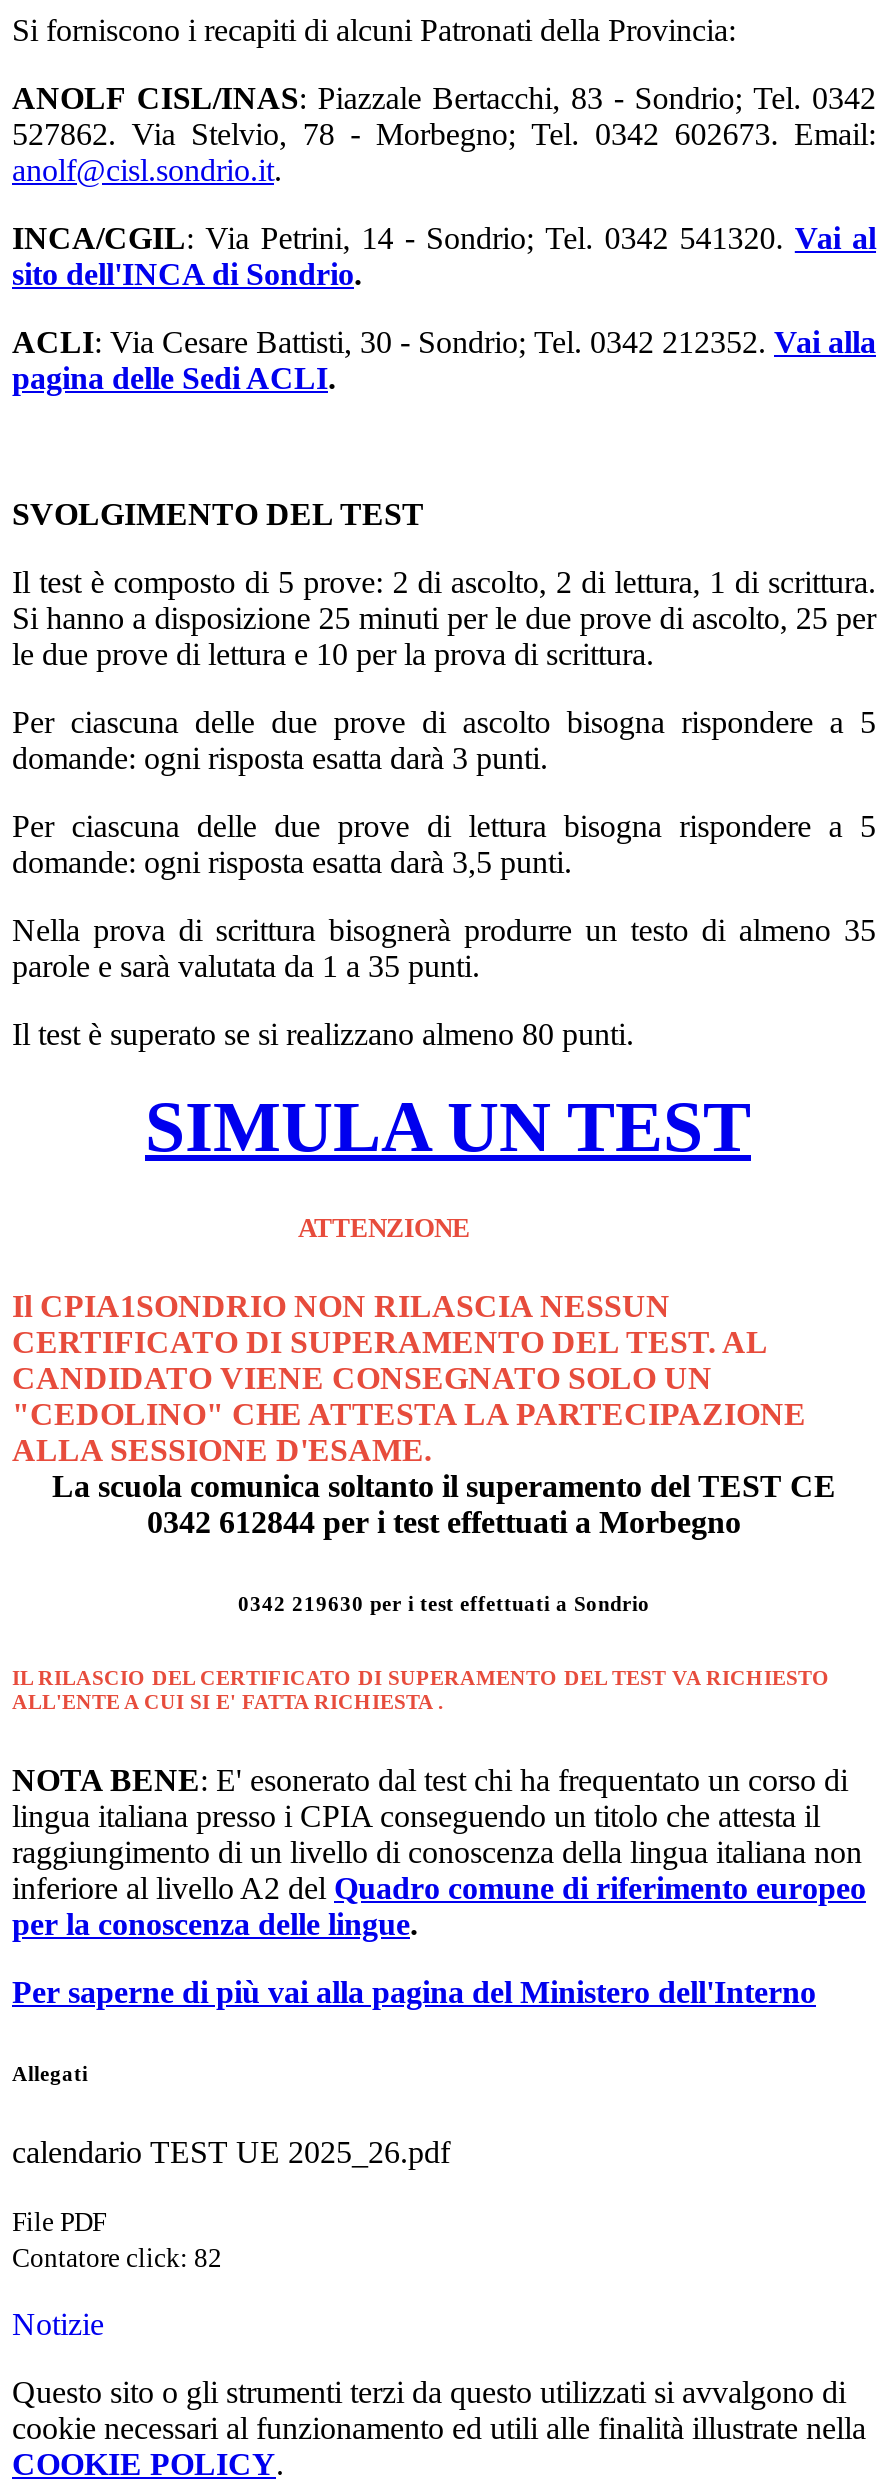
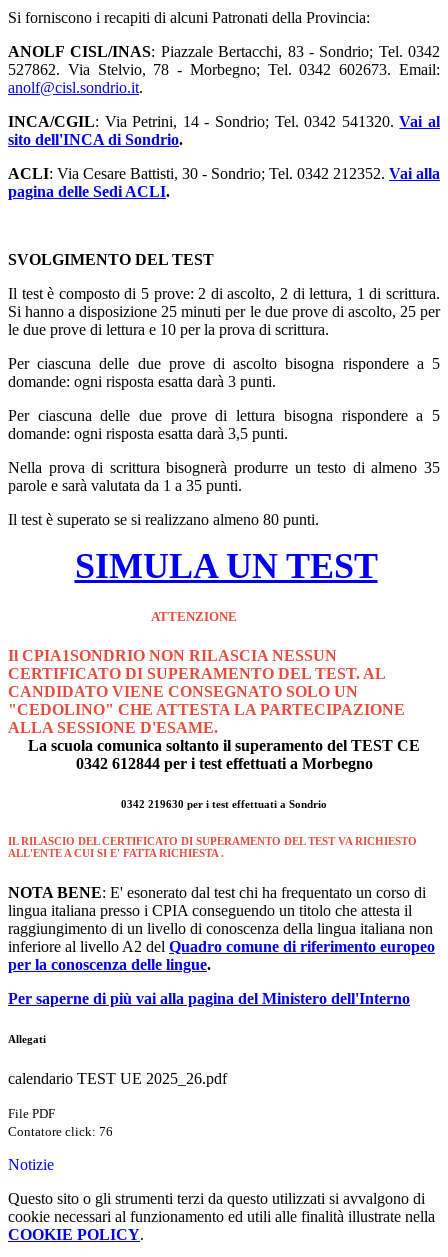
[12,2244,222,2274] Contatore click: 82 -> [8,1124,113,1139] Contatore click: 76

